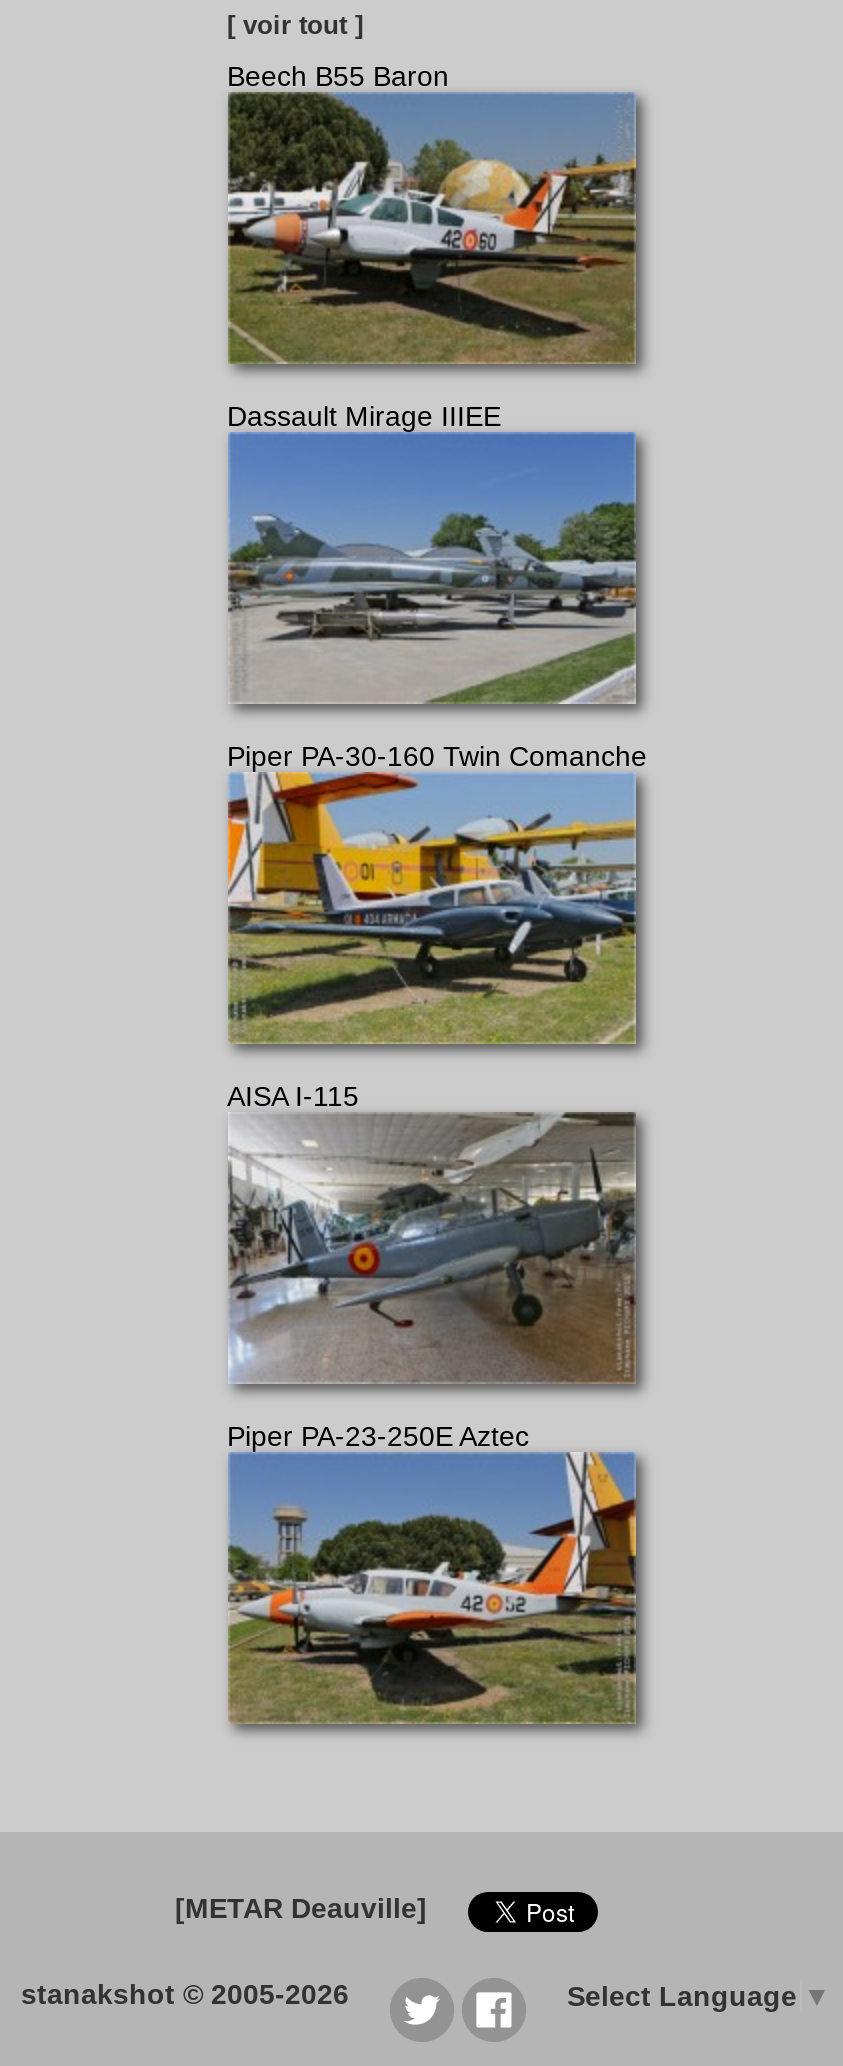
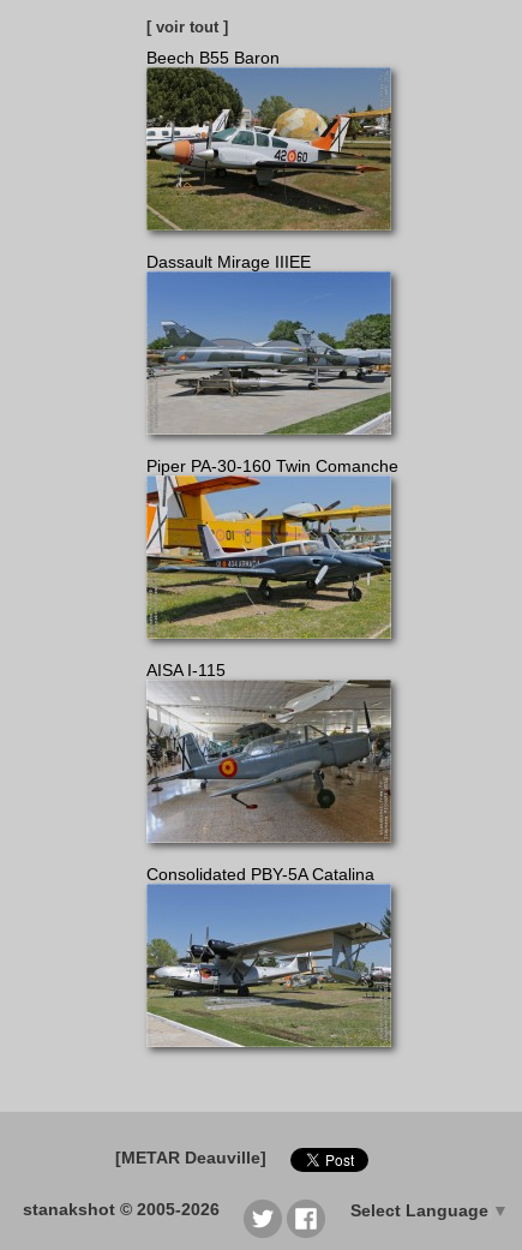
[227,1420,529,1452] Piper PA-23-250E Aztec -> [146,865,374,884] Consolidated PBY-5A Catalina
[226,1468,638,1724] [image] -> [145,893,392,1048] [image]

